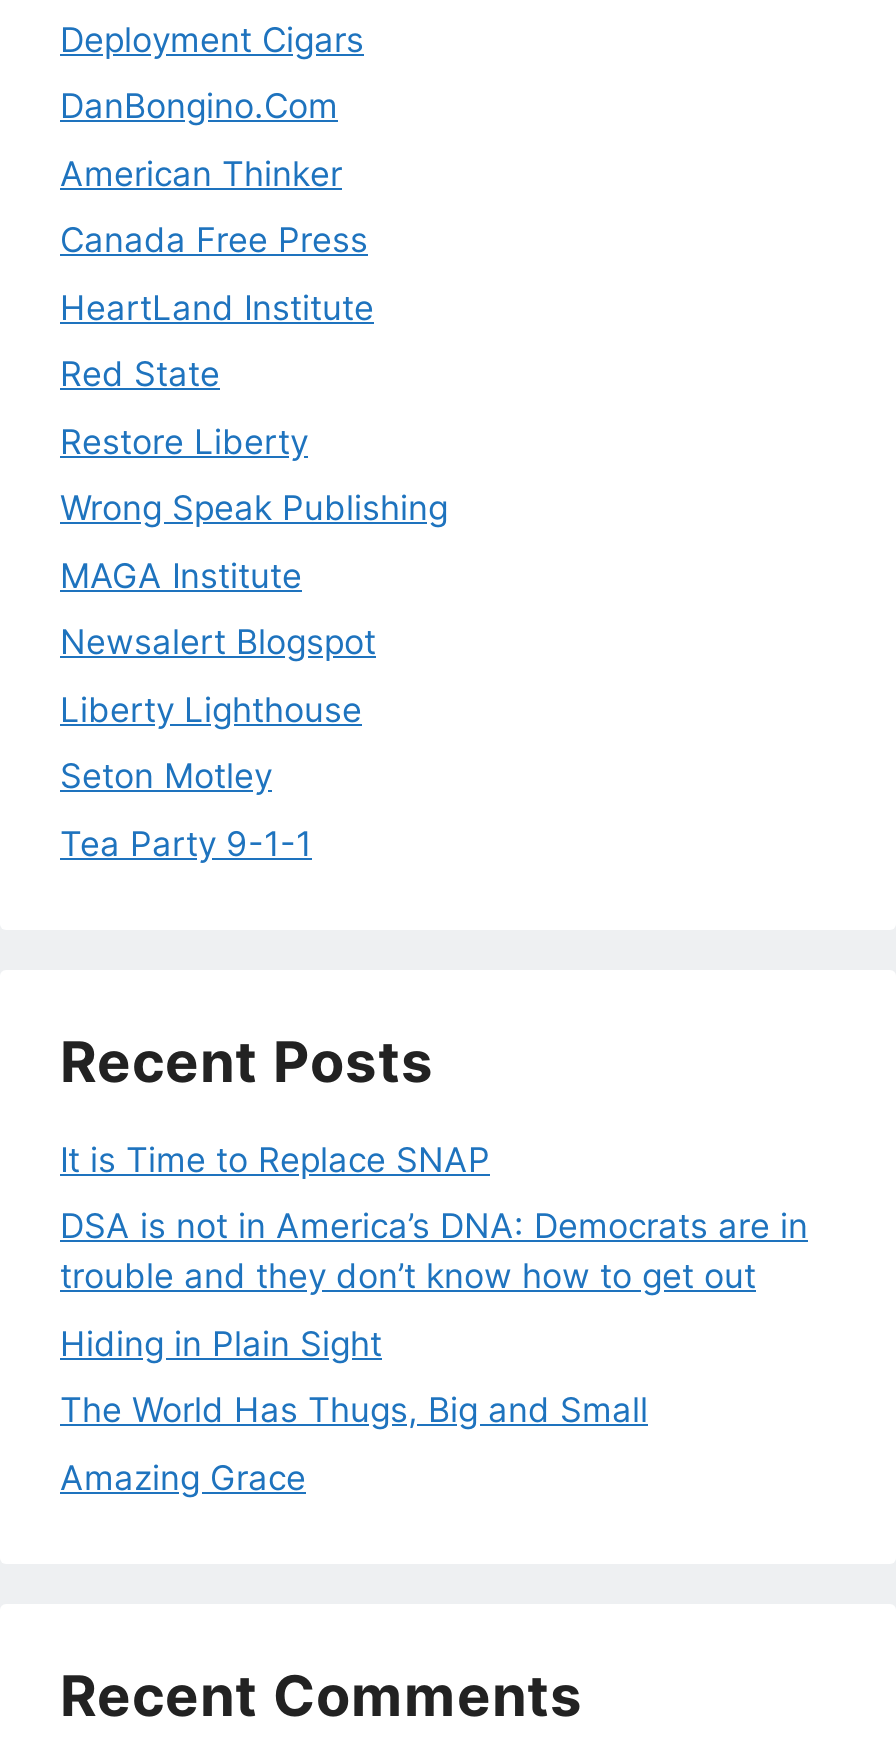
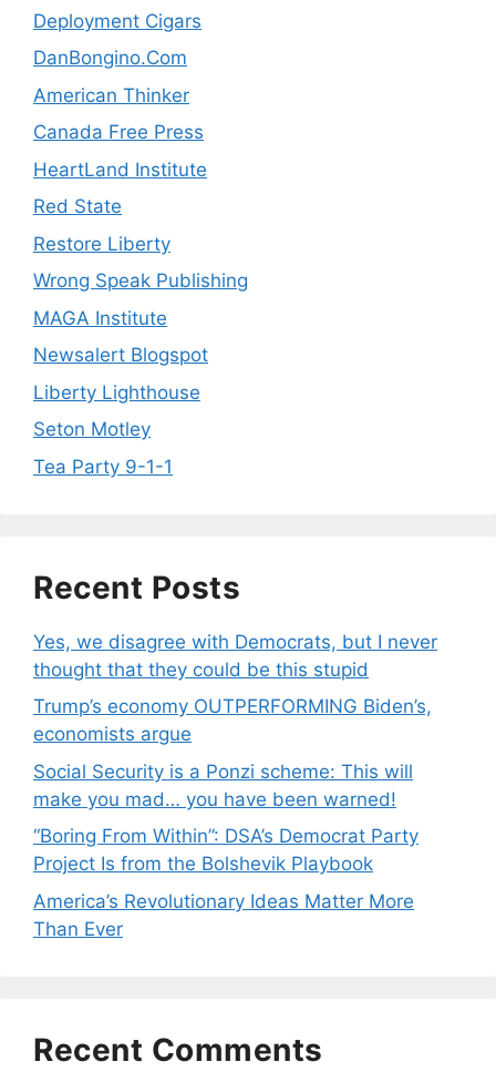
[60,1140,490,1180] It is Time to Replace SNAP -> [33,631,437,680] Yes, we disagree with Democrats, but I never | thought that they could be this stupid
[60,1207,808,1297] DSA is not in America’s DNA: Democrats are in | trouble and they don’t know how to get out -> [33,695,432,745] Trump’s economy OUTPERFORMING Biden’s, | economists argue
[60,1324,382,1364] Hiding in Plain Sight -> [33,760,413,810] Social Security is a Ponzi scheme: This will | make you mad… you have been warned!
[60,1391,648,1431] The World Has Thugs, Big and Small -> [33,825,418,875] “Boring From Within”: DSA’s Democrat Party | Project Is from the Bolshevik Playbook
[60,1458,306,1498] Amazing Grace -> [33,890,414,940] America’s Revolutionary Ideas Matter More | Than Ever

